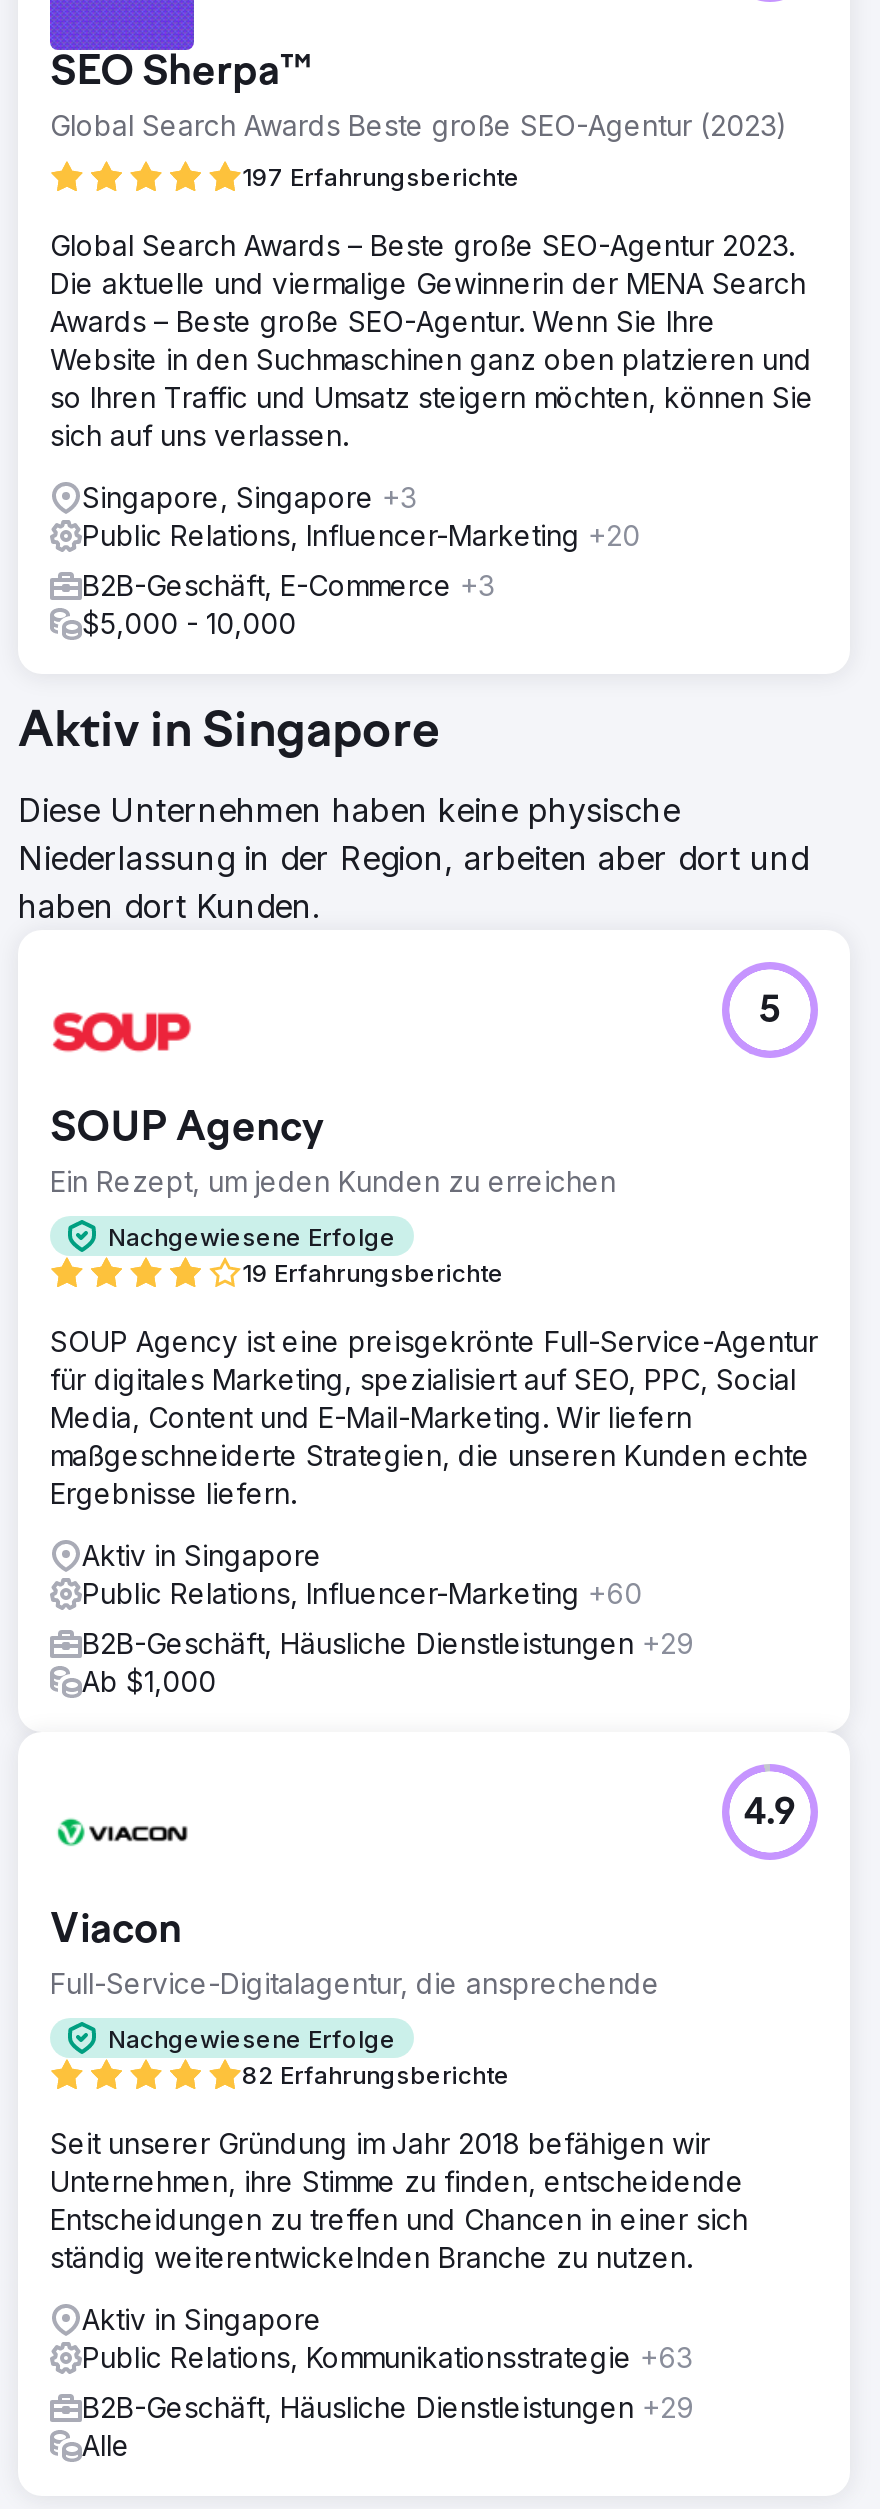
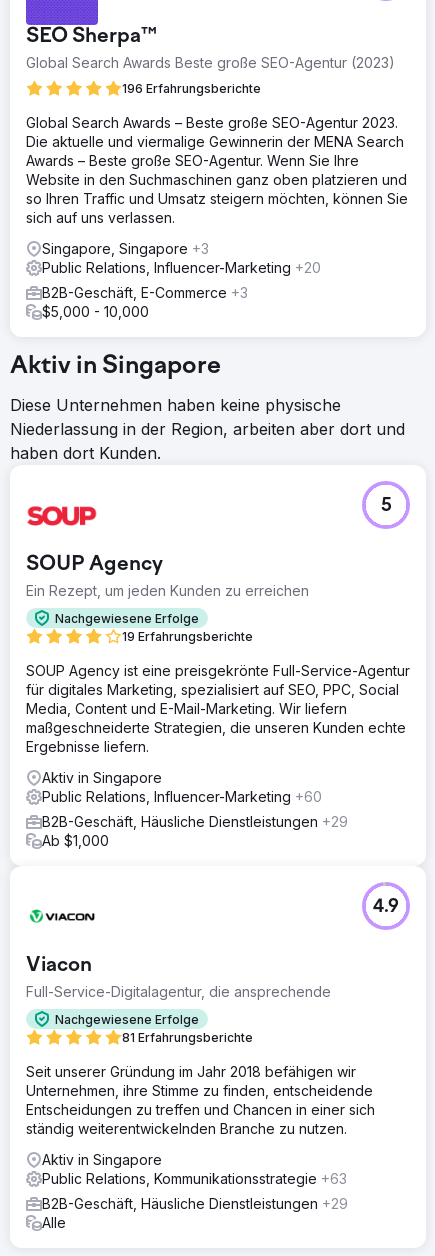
[242,162,520,192] 197 Erfahrungsberichte -> [122,81,261,96] 196 Erfahrungsberichte
[242,2060,510,2090] 82 Erfahrungsberichte -> [122,1030,253,1045] 81 Erfahrungsberichte

